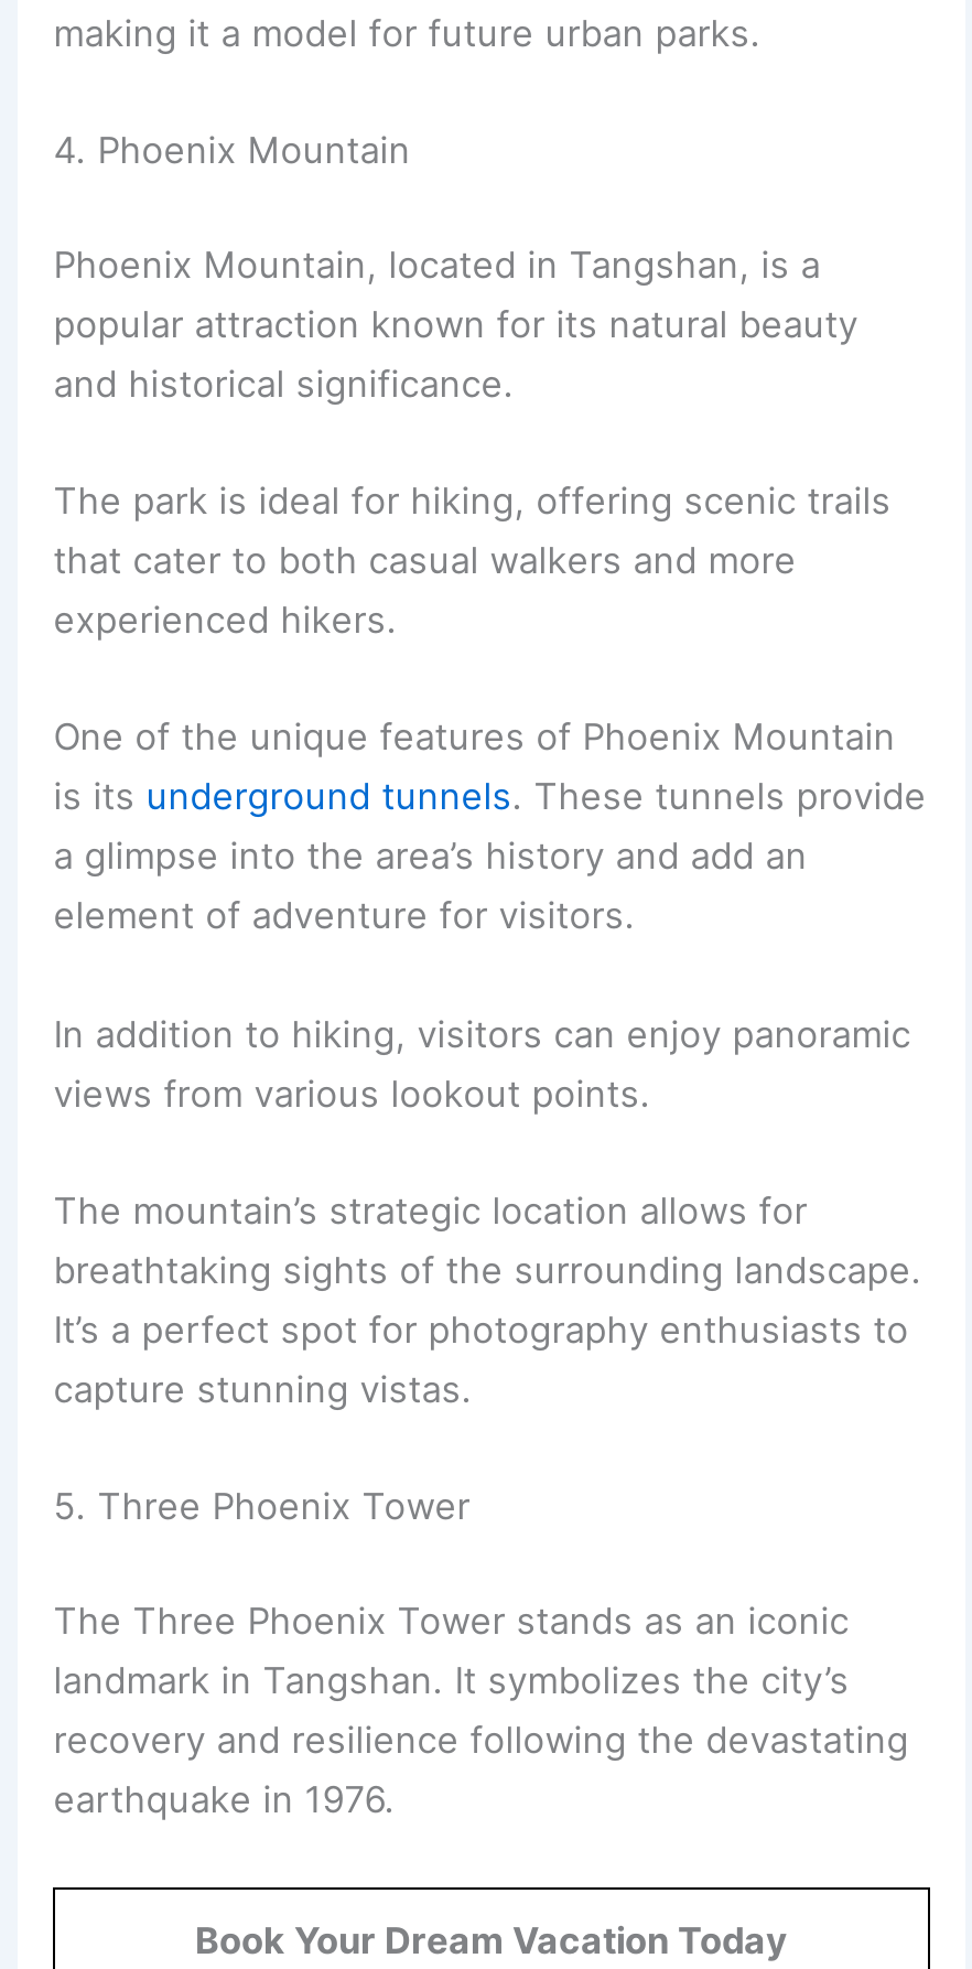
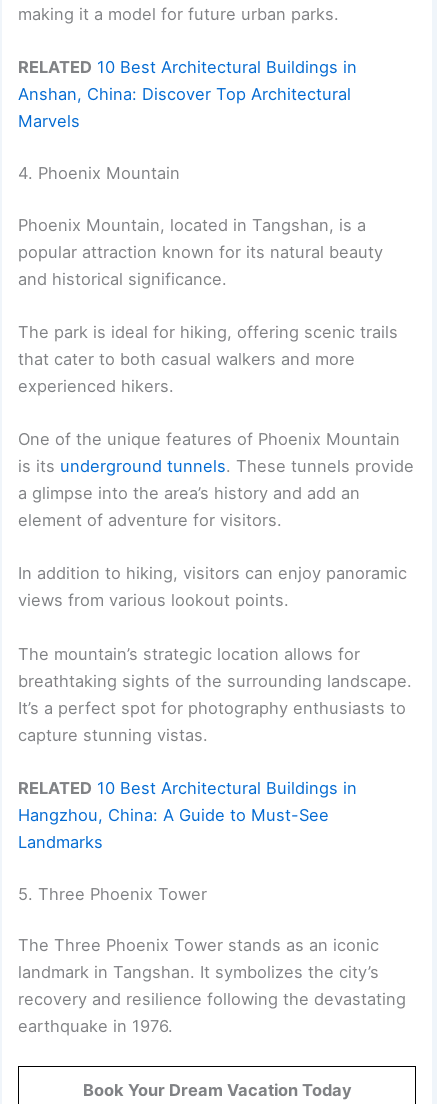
none -> [18,57,357,131] RELATED 10 Best Architectural Buildings in | Anshan, China: Discover Top Architectural | Marvels
none -> [18,778,357,852] RELATED 10 Best Architectural Buildings in | Hangzhou, China: A Guide to Must-See | Landmarks

